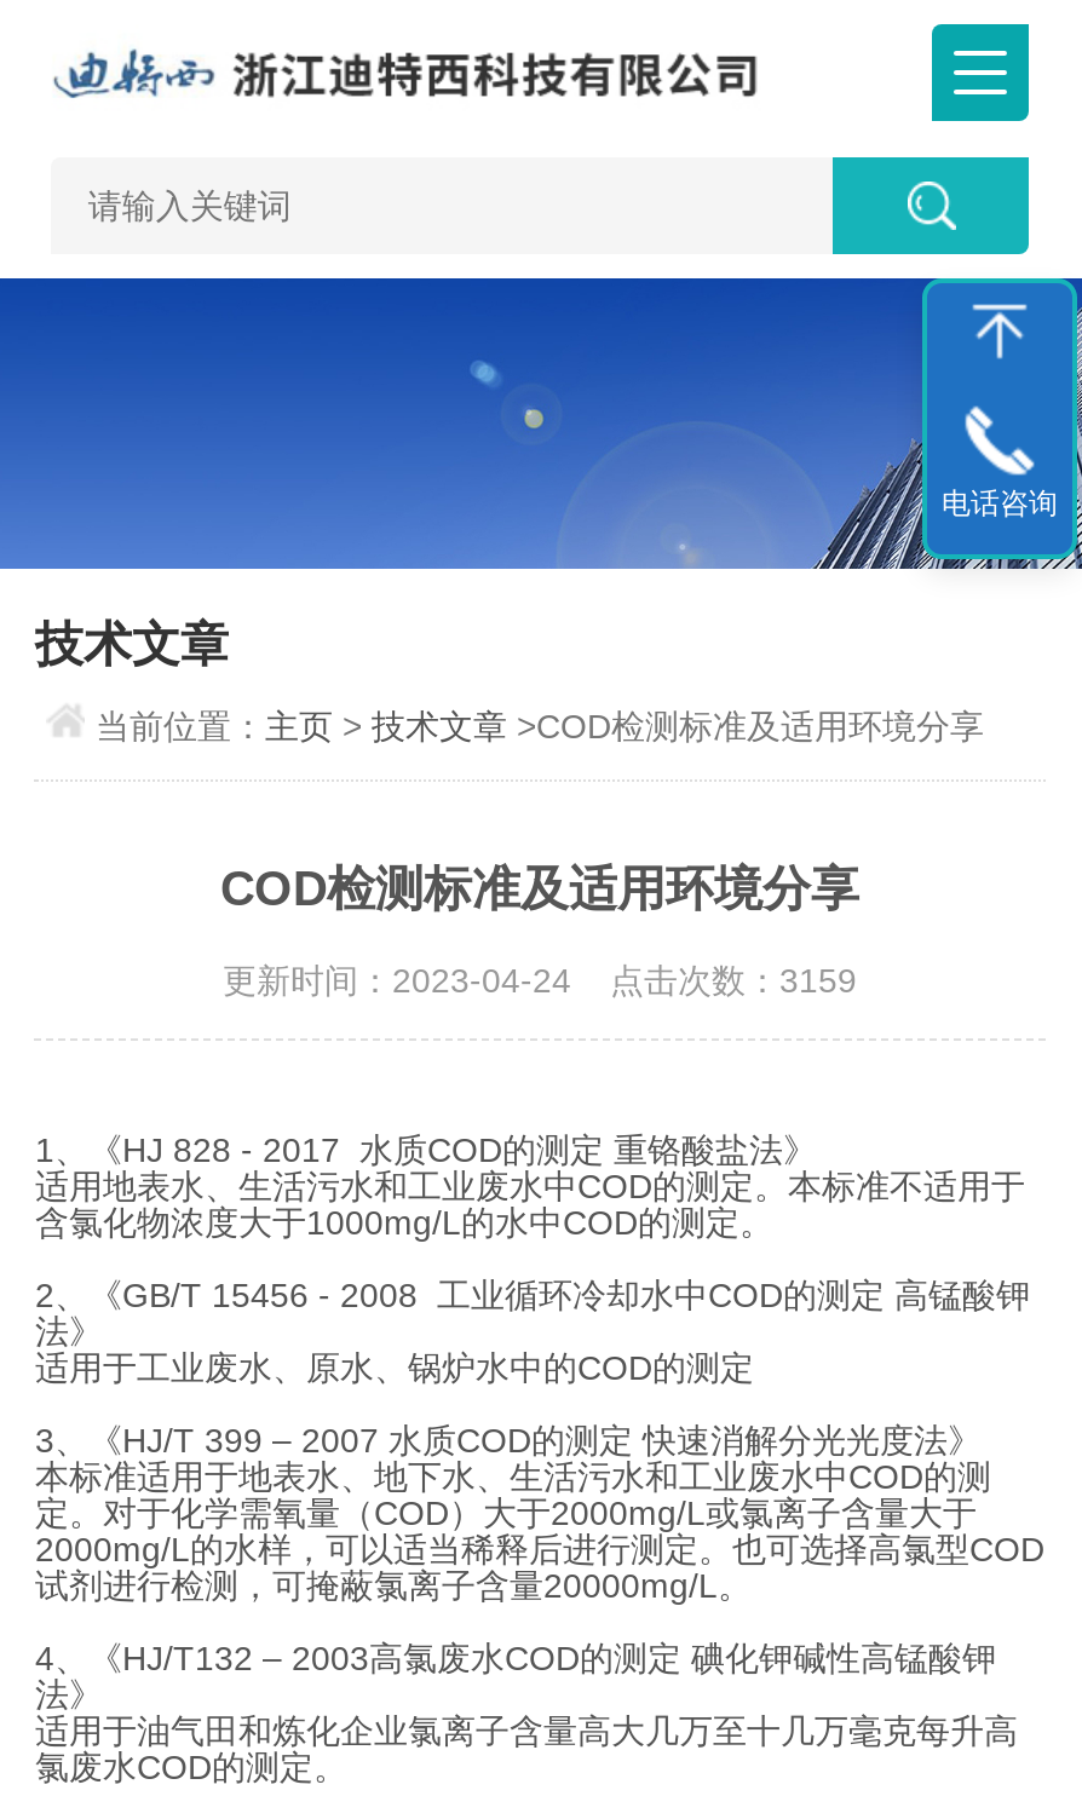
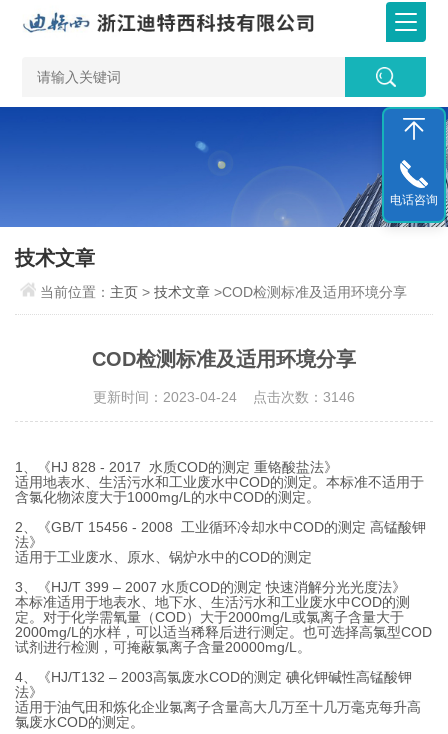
[223,961,857,1000] 更新时间：2023-04-24 点击次数：3159 -> [93,389,355,405] 更新时间：2023-04-24 点击次数：3146

